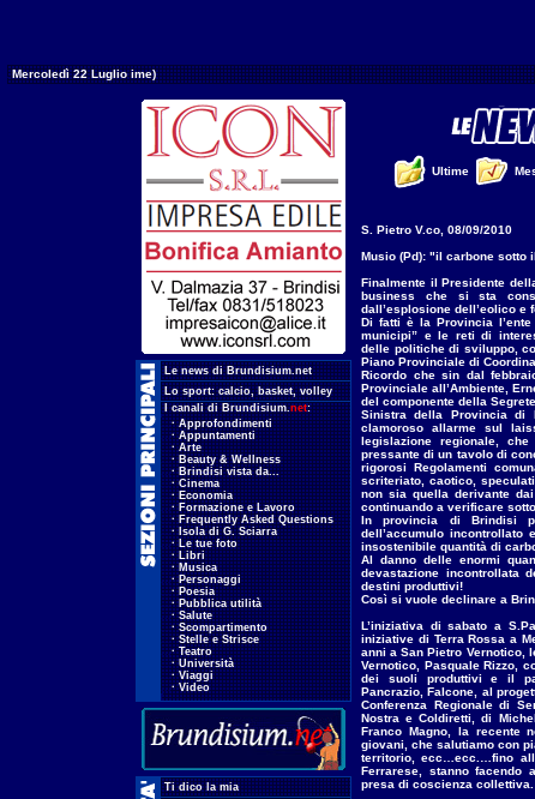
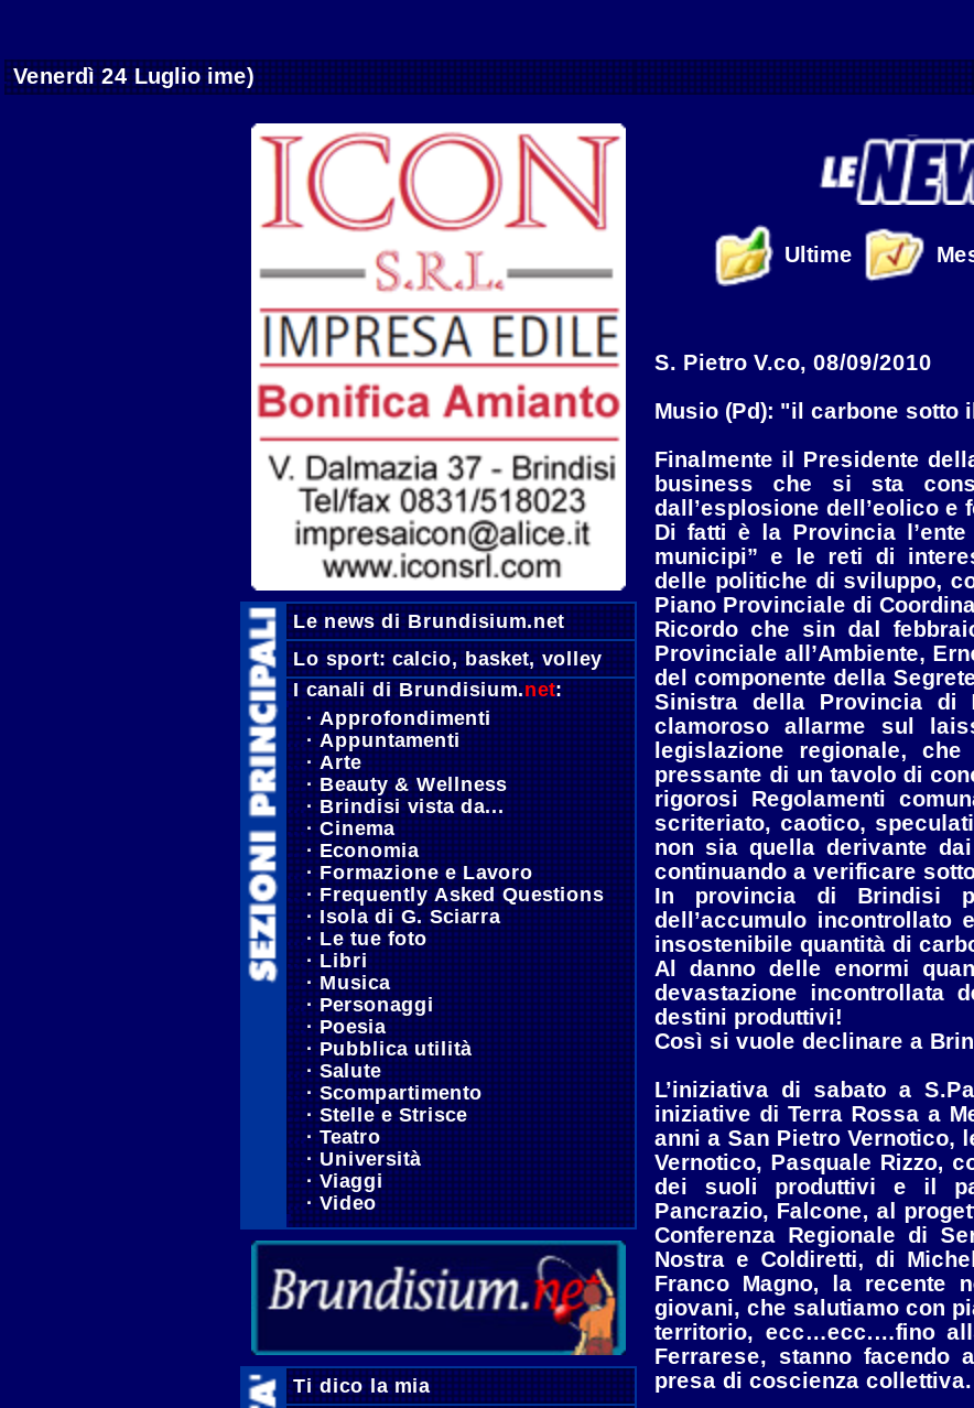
[12,67,156,80] Mercoledì 22 Luglio ime) -> [13,64,253,88] Venerdì 24 Luglio ime)

